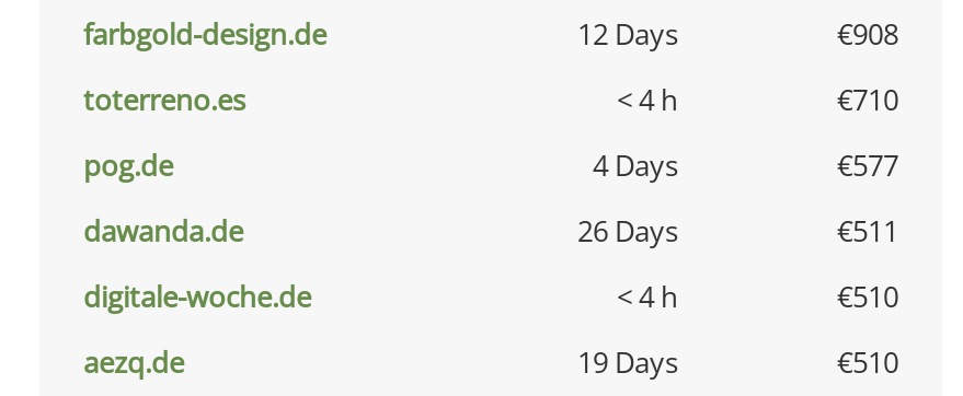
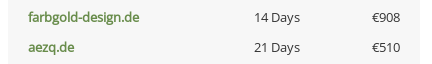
[577,14,678,54] 12 Days -> [253,8,299,26] 14 Days
[83,80,898,316] toterreno.es | < 4 h | €710 | pog.de | 4 Days | €577 | dawanda.de | 26 Days | €511 | digitale-woche.de | < 4 h | €510 -> none
[577,342,678,382] 19 Days -> [253,38,299,56] 21 Days

